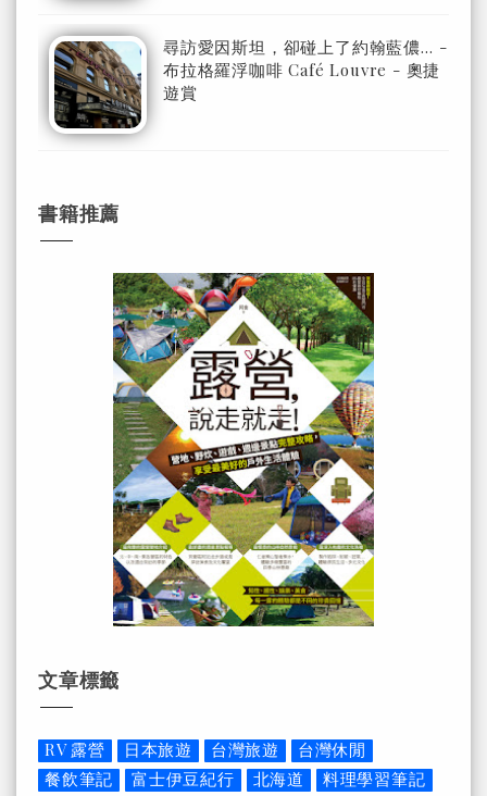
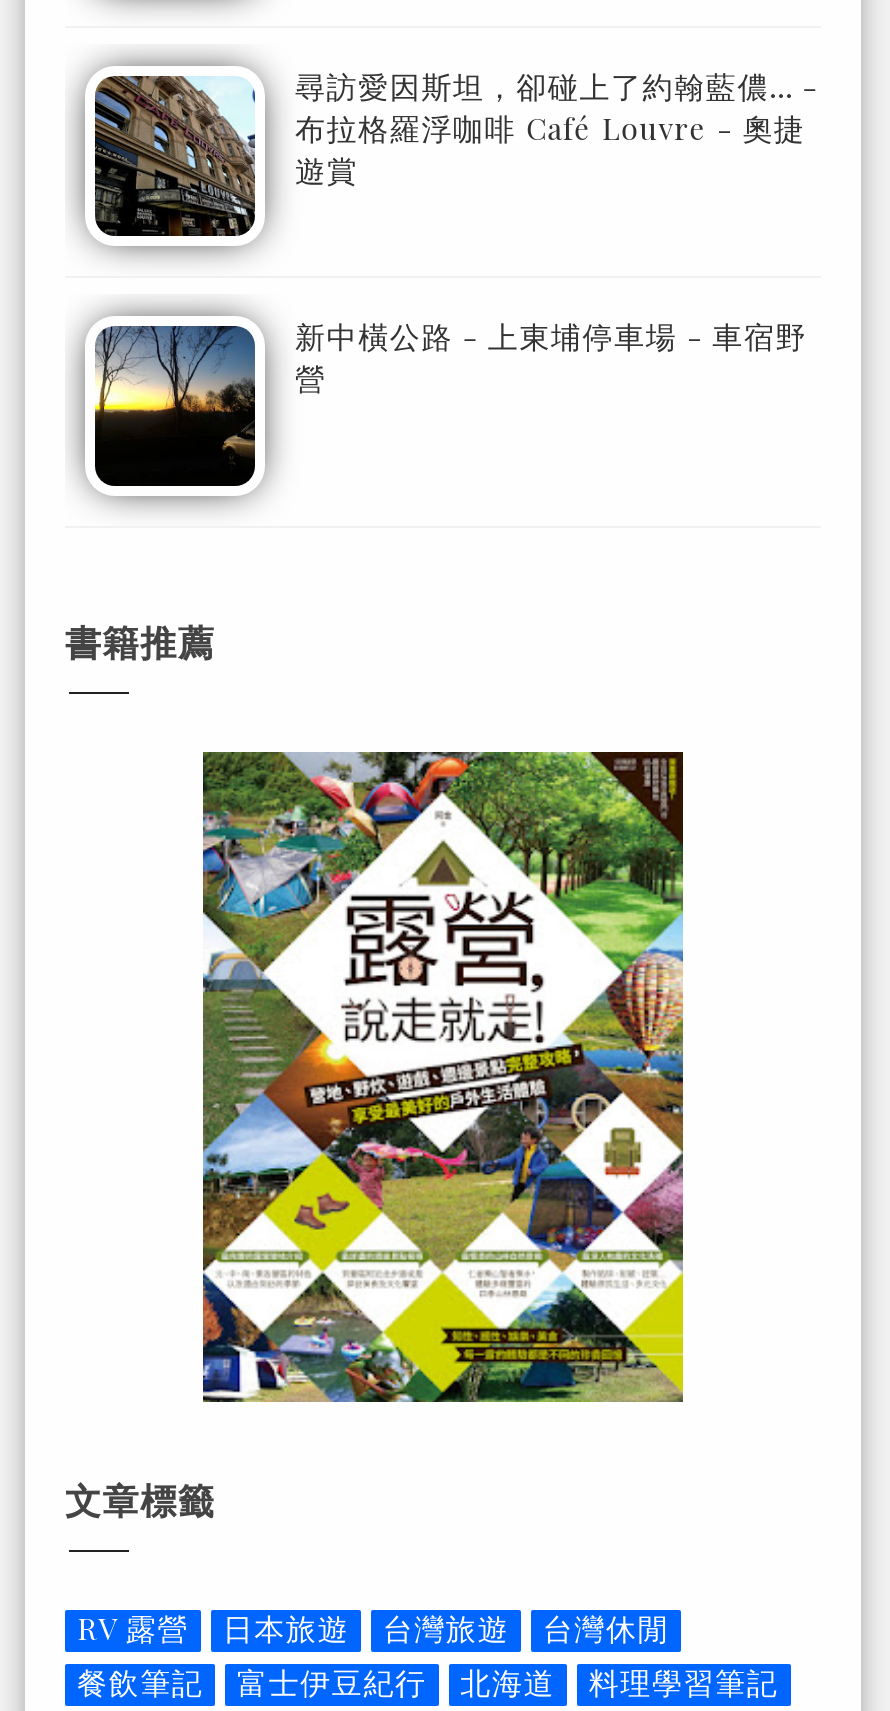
none -> [93,315,807,486] [image] | 新中橫公路 - 上東埔停車場 - 車宿野 | 營

